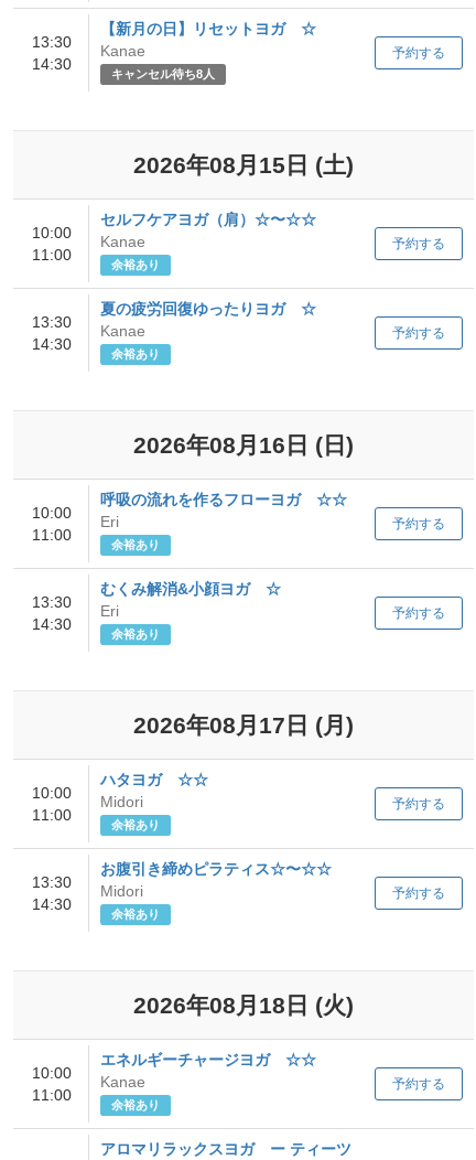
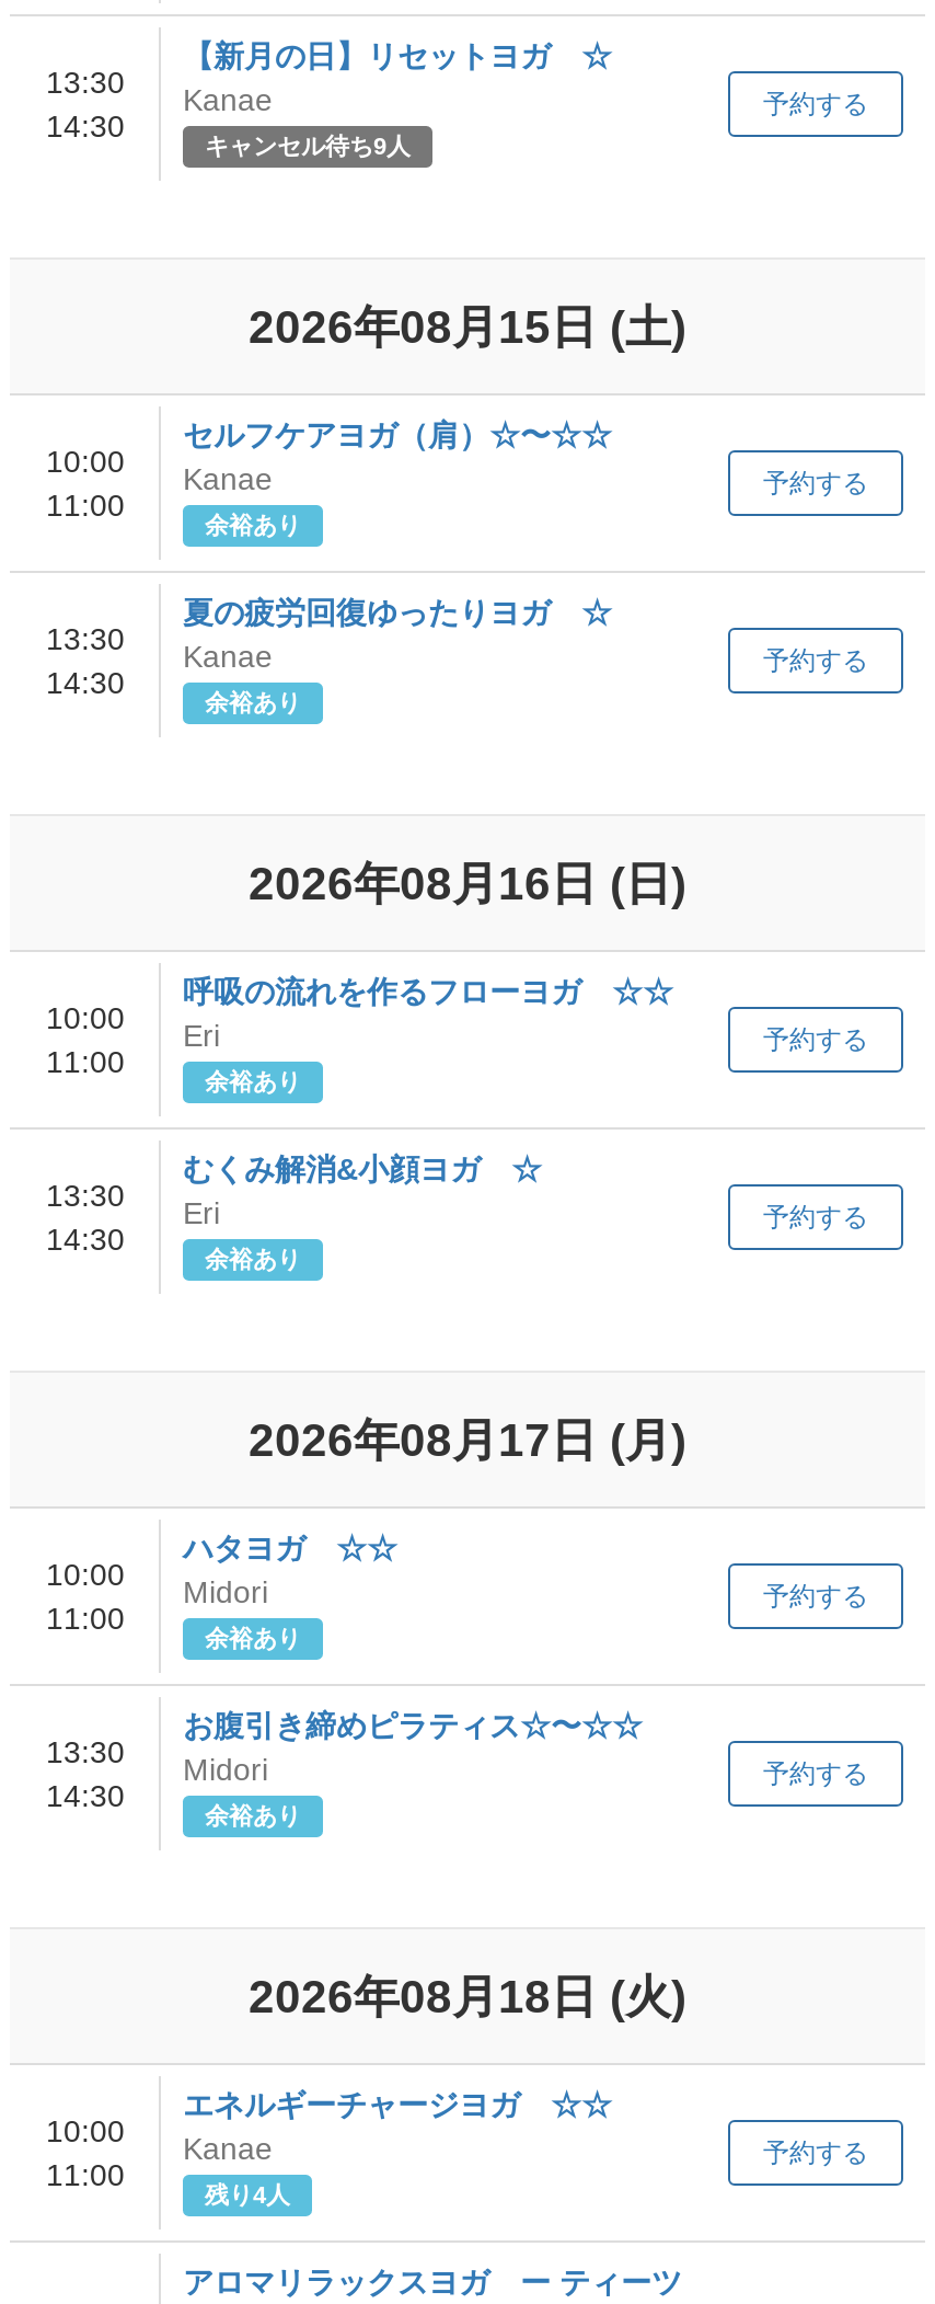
[111,67,215,80] キャンセル待ち8人 -> [205,133,411,159] キャンセル待ち9人
[111,1098,160,1111] 余裕あり -> [205,2181,290,2208] 残り4人

